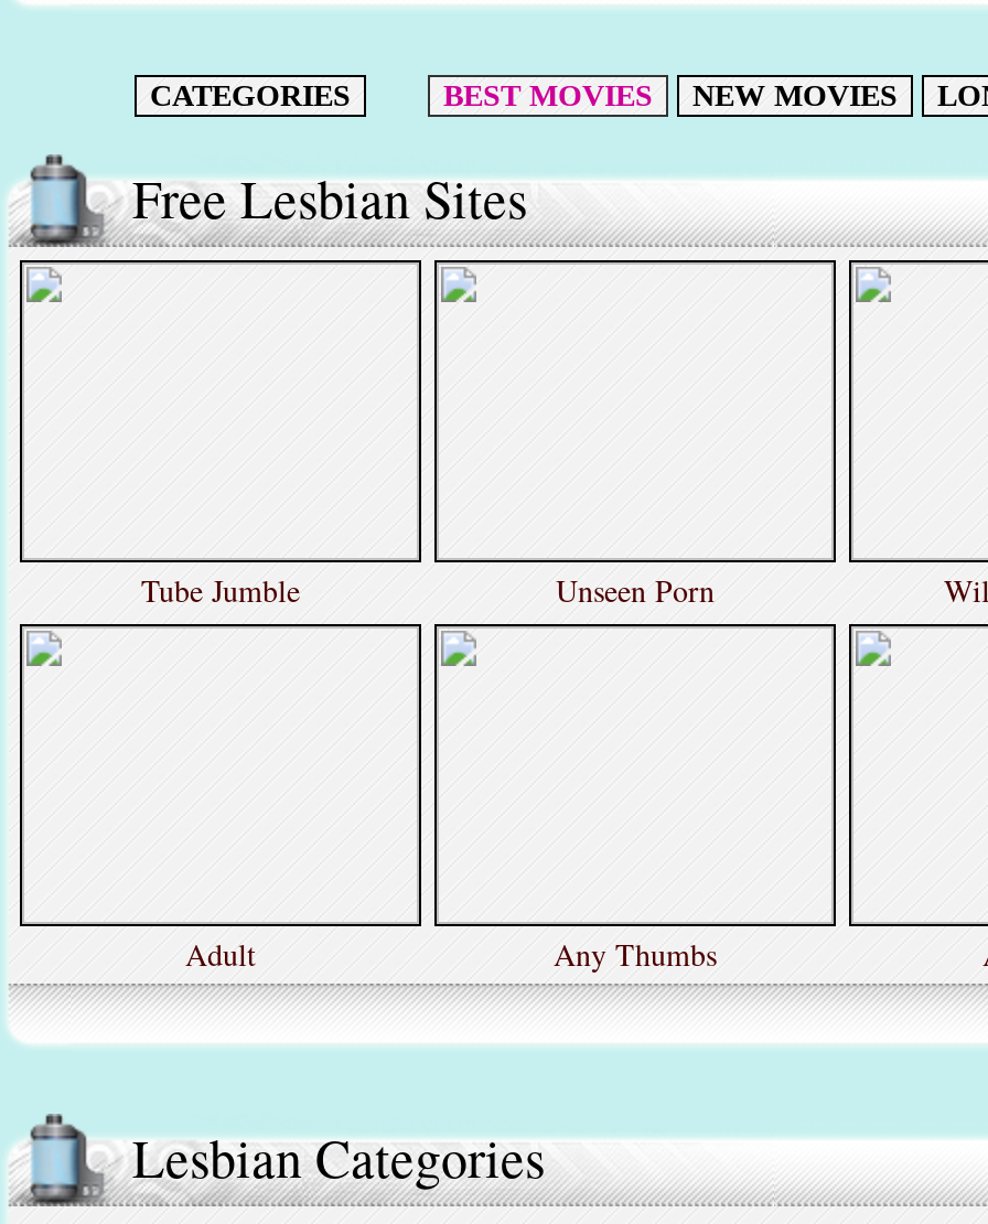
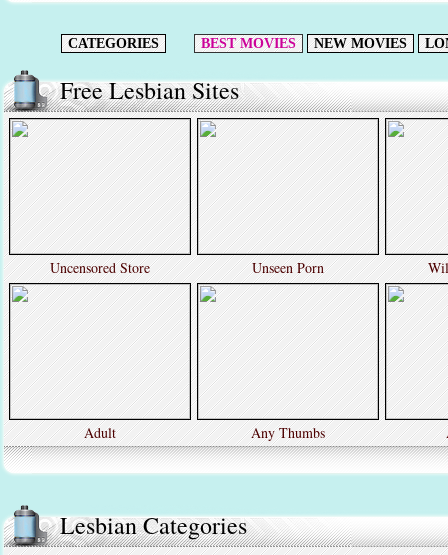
[141,569,300,611] Tube Jumble -> [50,258,150,277] Uncensored Store

